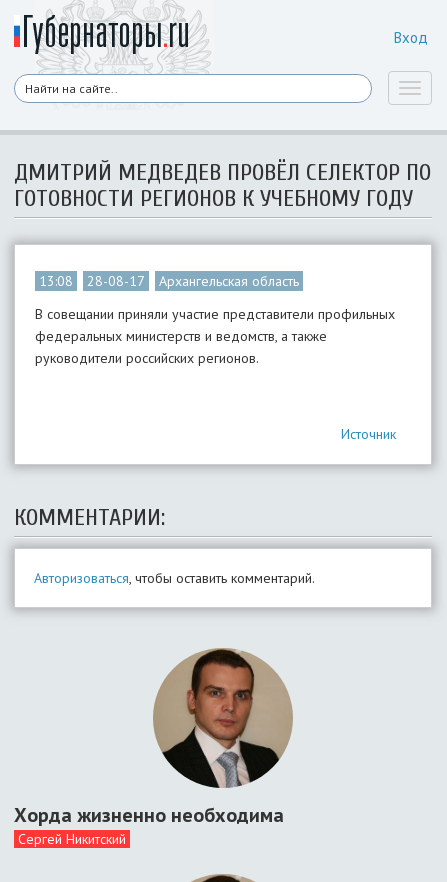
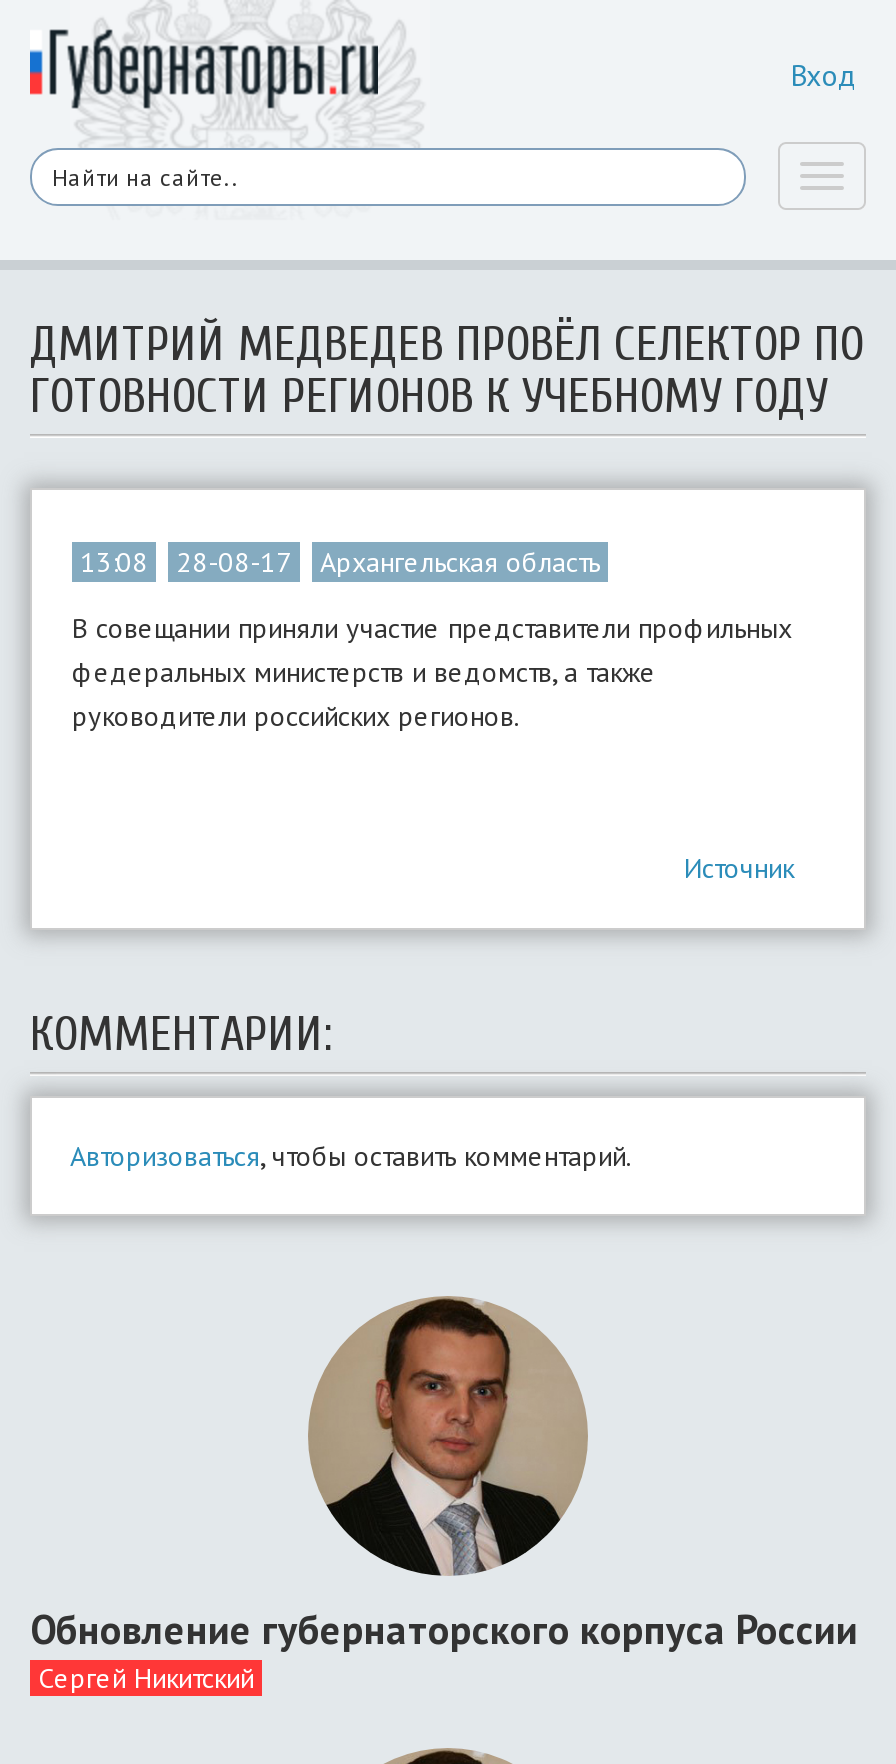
[14,802,284,828] Хорда жизненно необходима -> [30,1604,858,1656] Обновление губернаторского корпуса России

